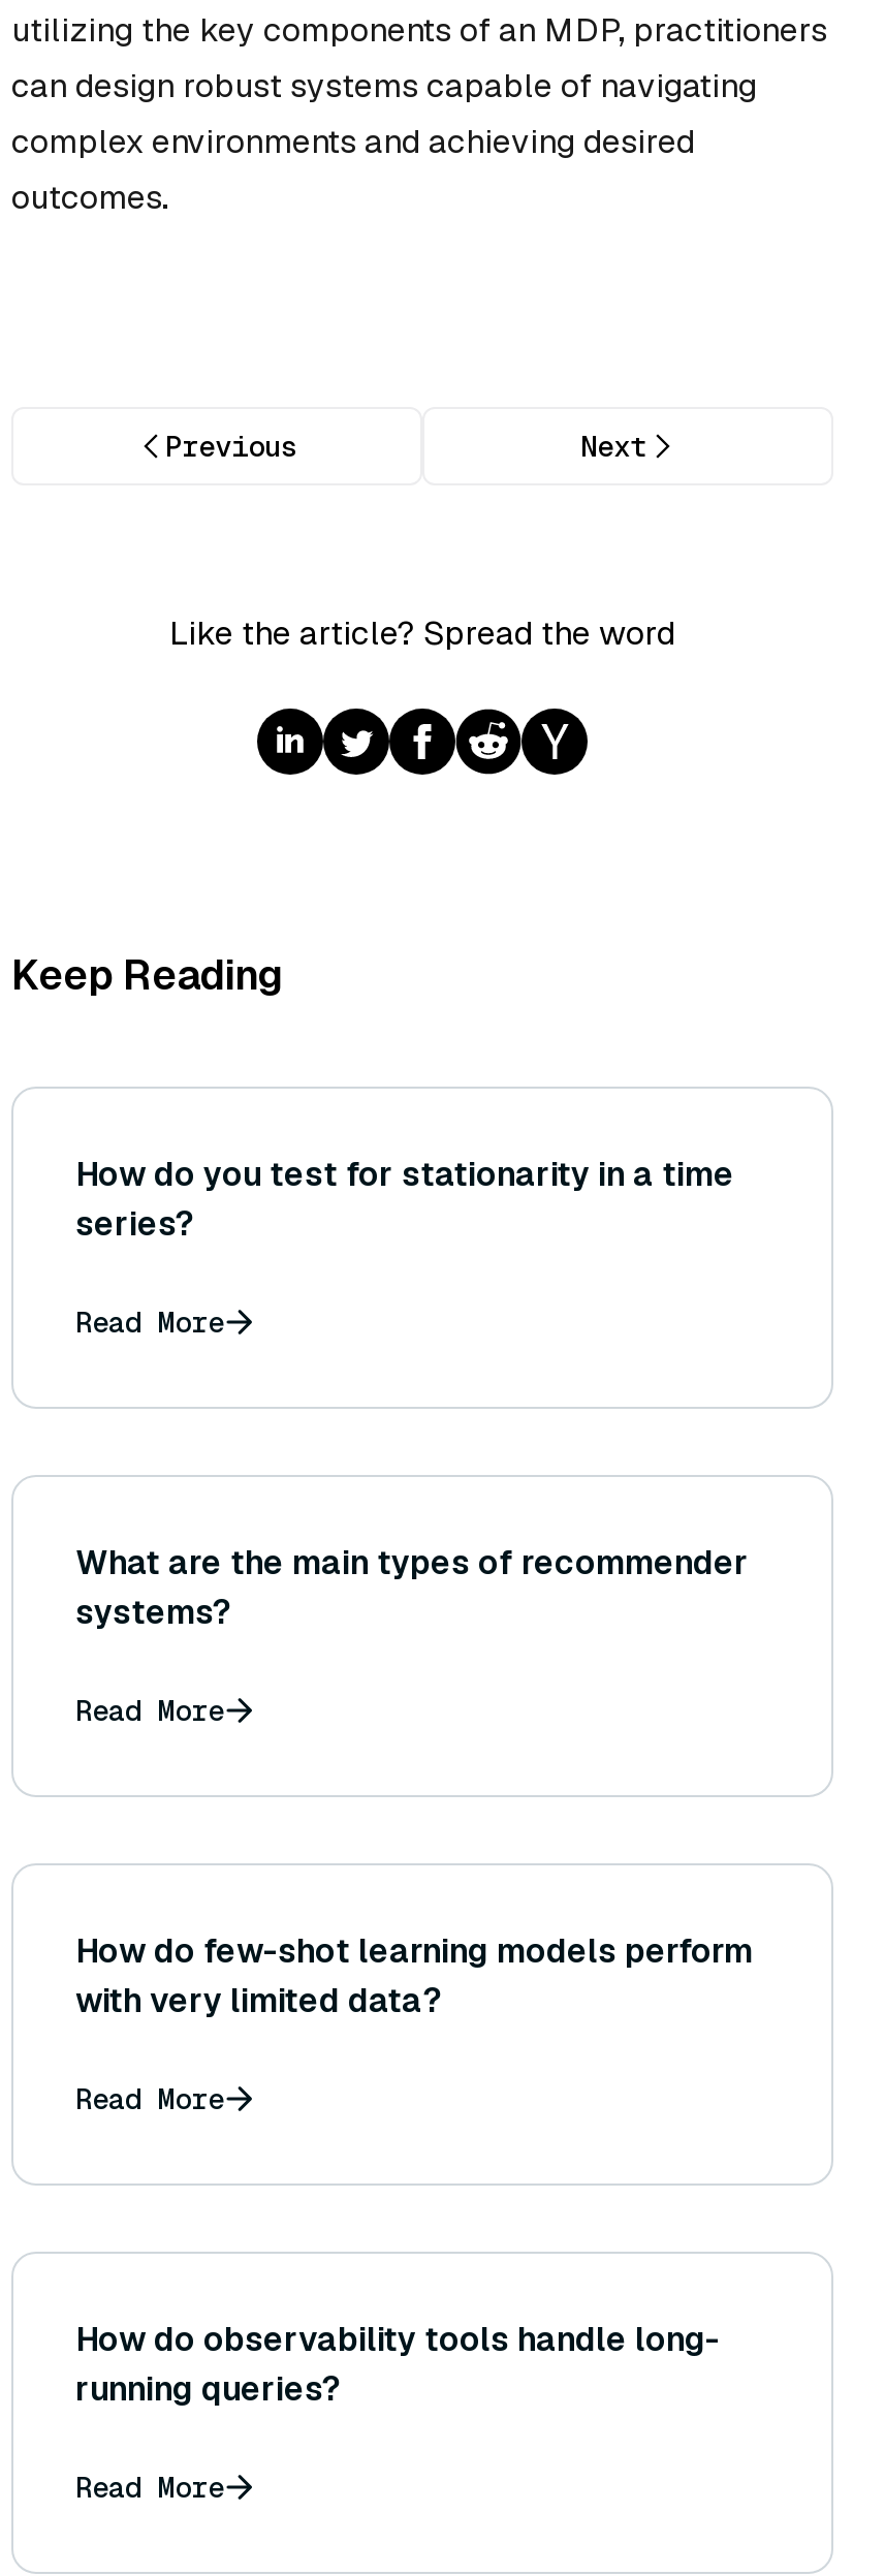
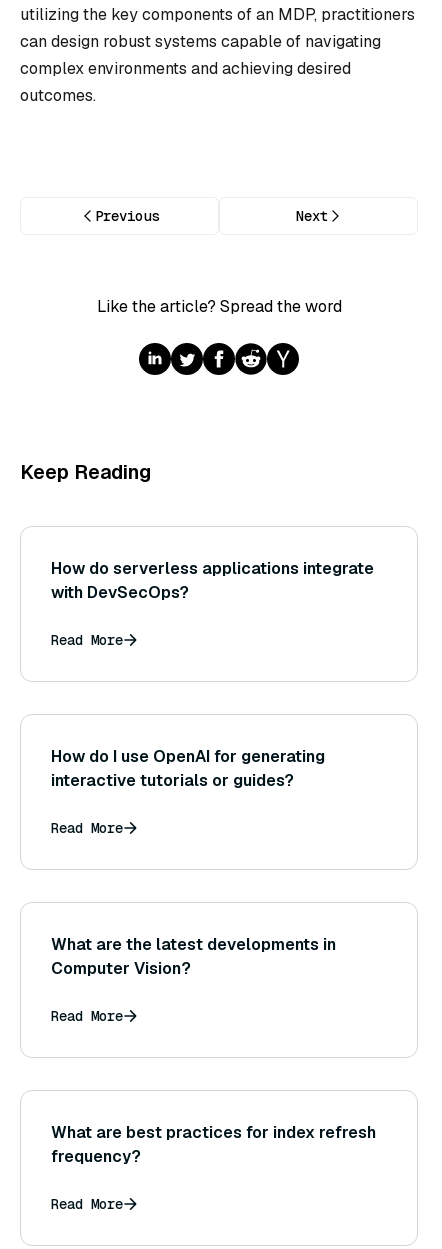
[75,1154,734,1246] How do you test for stationarity in a time | series? -> [51,558,374,603] How do serverless applications integrate | with DevSecOps?
[75,1542,749,1635] What are the main types of recommender | systems? -> [51,746,325,791] How do I use OpenAI for generating | interactive tutorials or guides?
[75,1930,753,2023] How do few-shot learning models perform | with very limited data? -> [51,934,336,979] What are the latest developments in | Computer Vision?
[75,2319,720,2412] How do observability tools handle long- | running queries? -> [51,1122,376,1167] What are best practices for index refresh | frequency?

